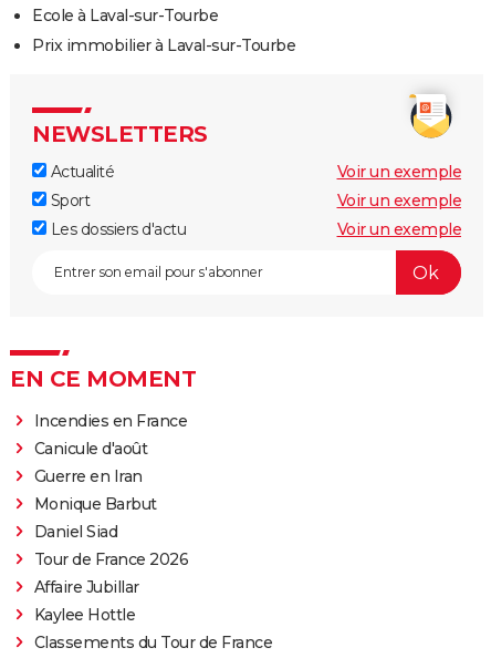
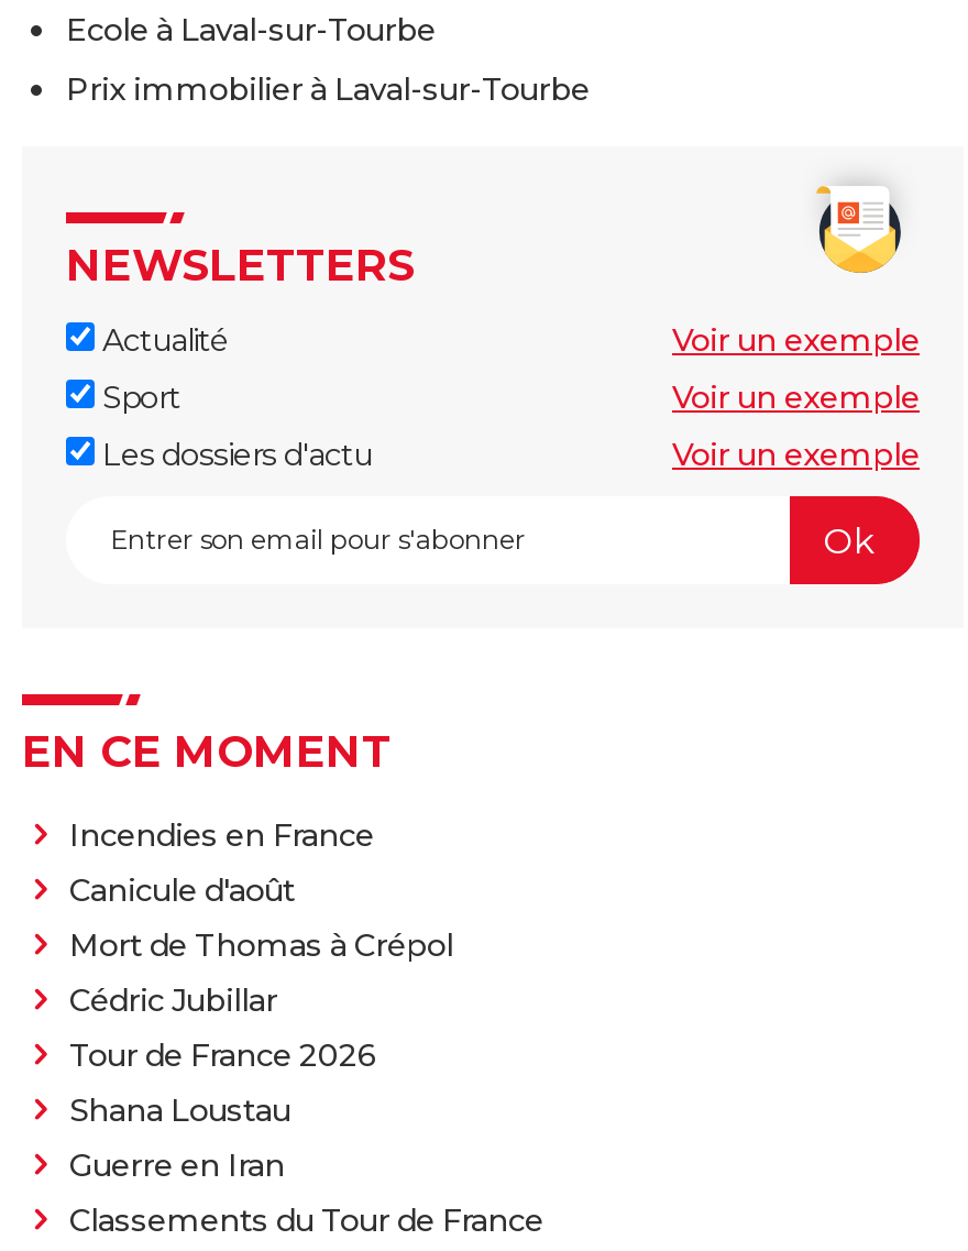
none -> [69,926,453,1131] Mort de Thomas à Crépol | Cédric Jubillar | Shana Loustau
moved [34,467,142,487] -> [69,1146,285,1186]: Guerre en Iran
[34,494,156,625] Monique Barbut | Daniel Siad | Affaire Jubillar | Kaylee Hottle -> none
moved [34,550,188,570] -> [69,1036,376,1076]: Tour de France 2026

